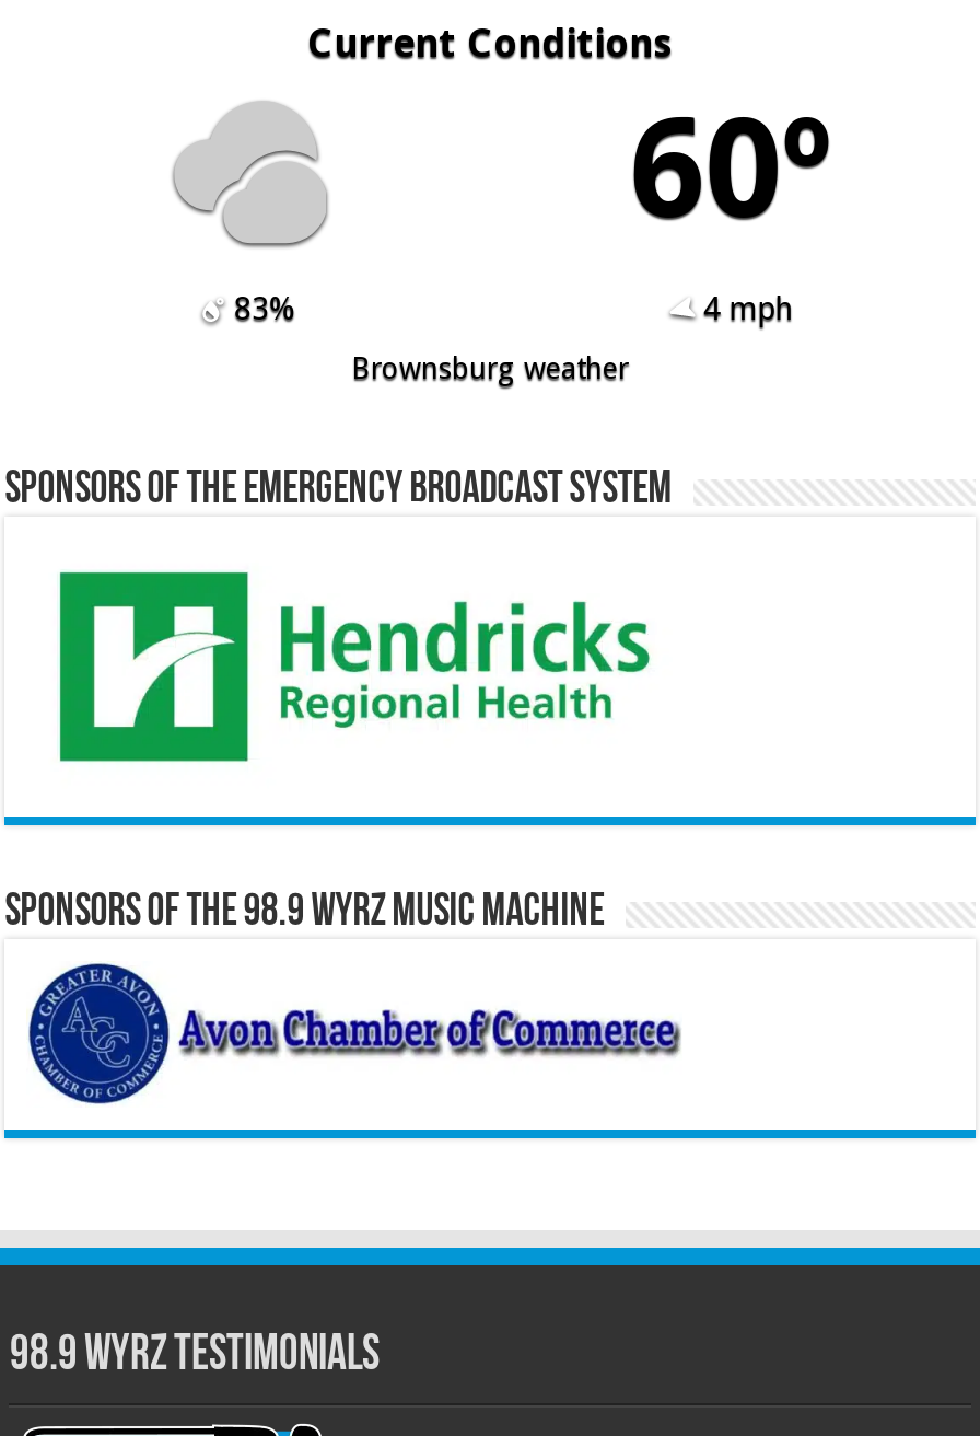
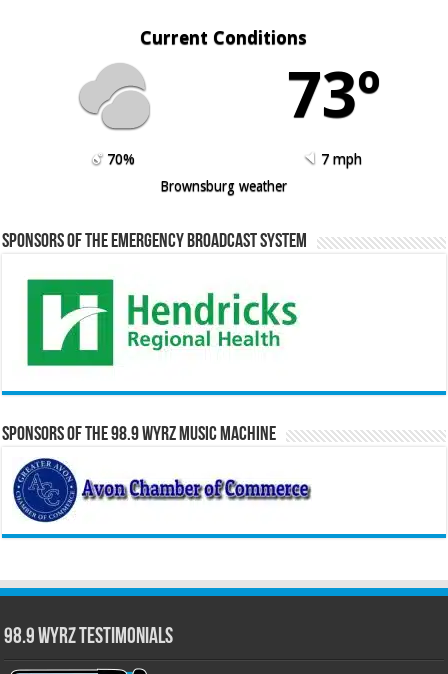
[234,88,834,327] 60º | 83% | 4 mph -> [107,58,381,167] 73º | 70% | 7 mph

